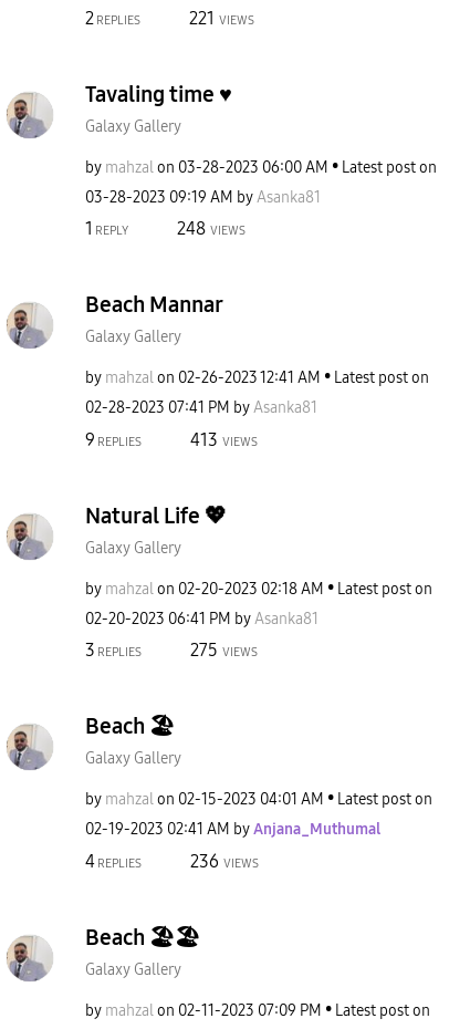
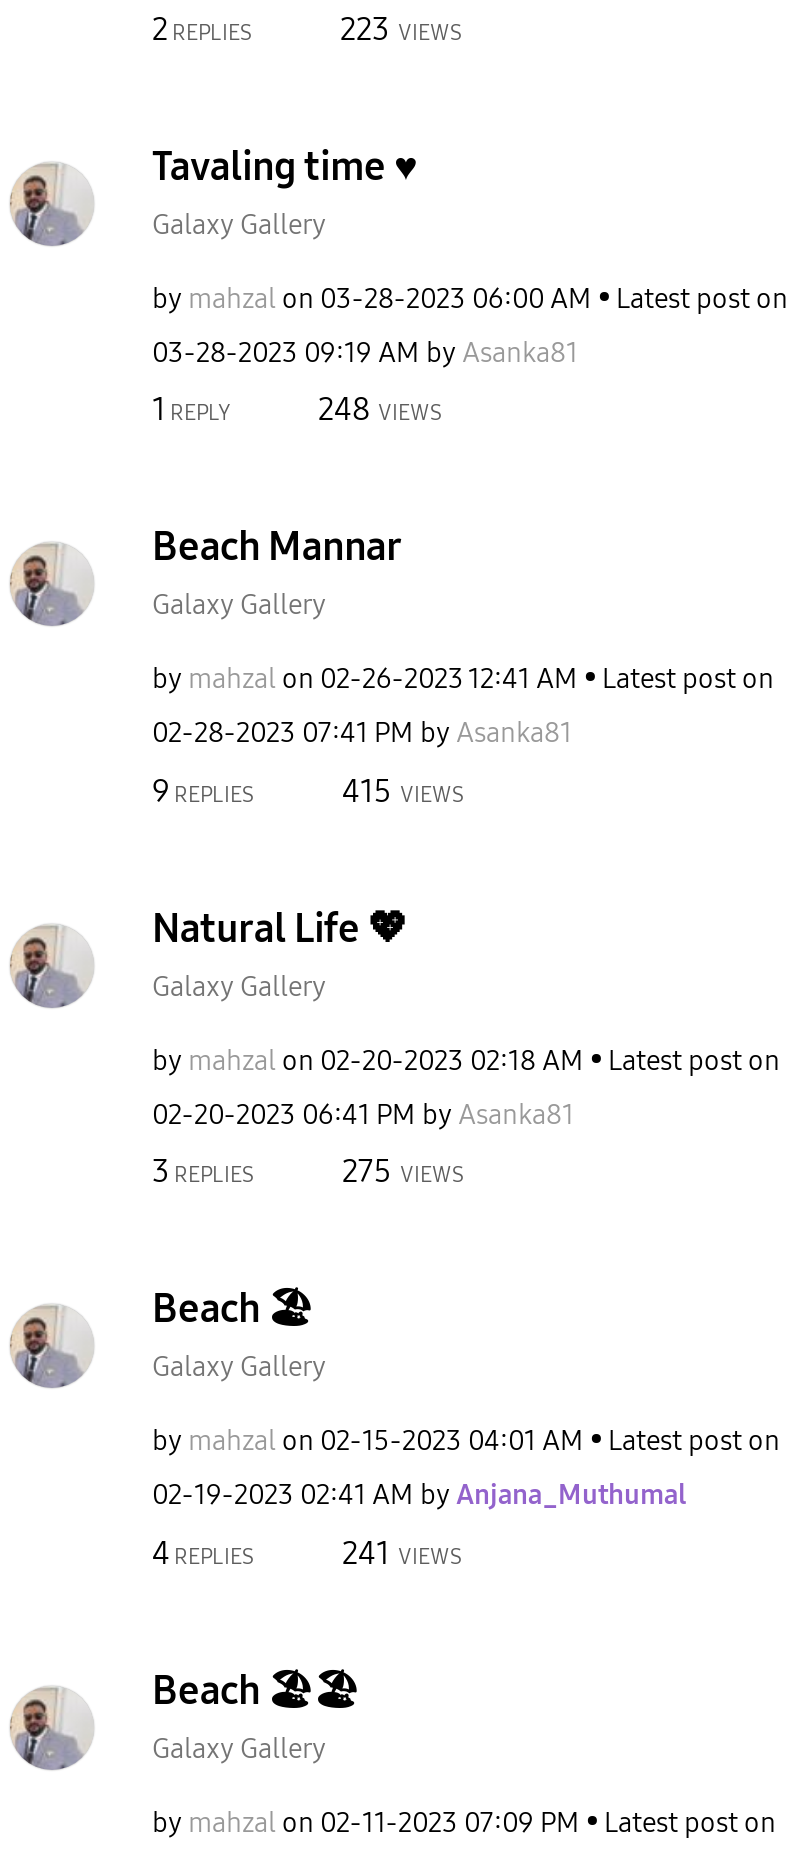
[189,8,254,29] 221 VIEWS -> [340,10,462,48] 223 VIEWS
[190,429,258,450] 413 VIEWS -> [342,772,464,810] 415 VIEWS
[190,851,259,872] 236 VIEWS -> [342,1534,462,1572] 241 VIEWS

